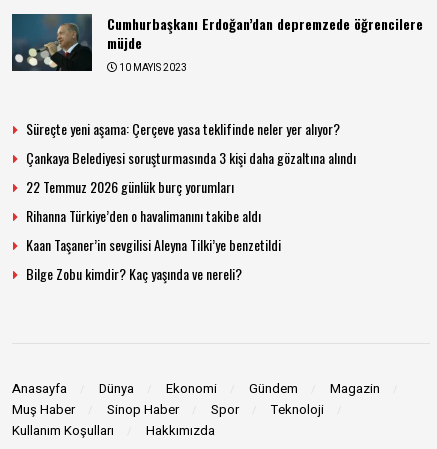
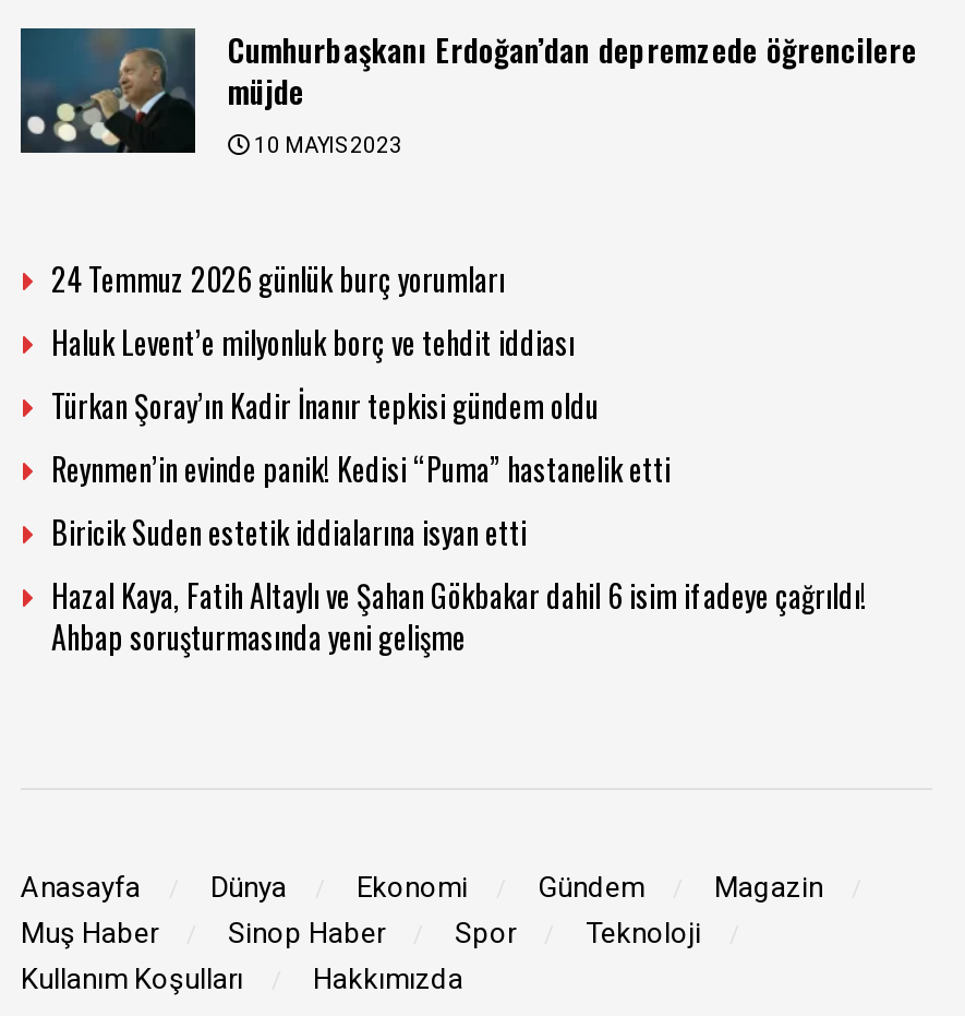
[26,118,356,284] Süreçte yeni aşama: Çerçeve yasa teklifinde neler yer alıyor? | Çankaya Belediyesi soruşturmasında 3 kişi daha gözaltına alındı | 22 Temmuz 2026 günlük burç yorumları | Rihanna Türkiye’den o havalimanını takibe aldı | Kaan Taşaner’in sevgilisi Aleyna Tilki’ye benzetildi | Bilge Zobu kimdir? Kaç yaşında ve nereli? -> [51,255,867,658] 24 Temmuz 2026 günlük burç yorumları | Haluk Levent’e milyonluk borç ve tehdit iddiası | Türkan Şoray’ın Kadir İnanır tepkisi gündem oldu | Reynmen’in evinde panik! Kedisi “Puma” hastanelik etti | Biricik Suden estetik iddialarına isyan etti | Hazal Kaya, Fatih Altaylı ve Şahan Gökbakar dahil 6 isim ifadeye çağrıldı! | Ahbap soruşturmasında yeni gelişme

